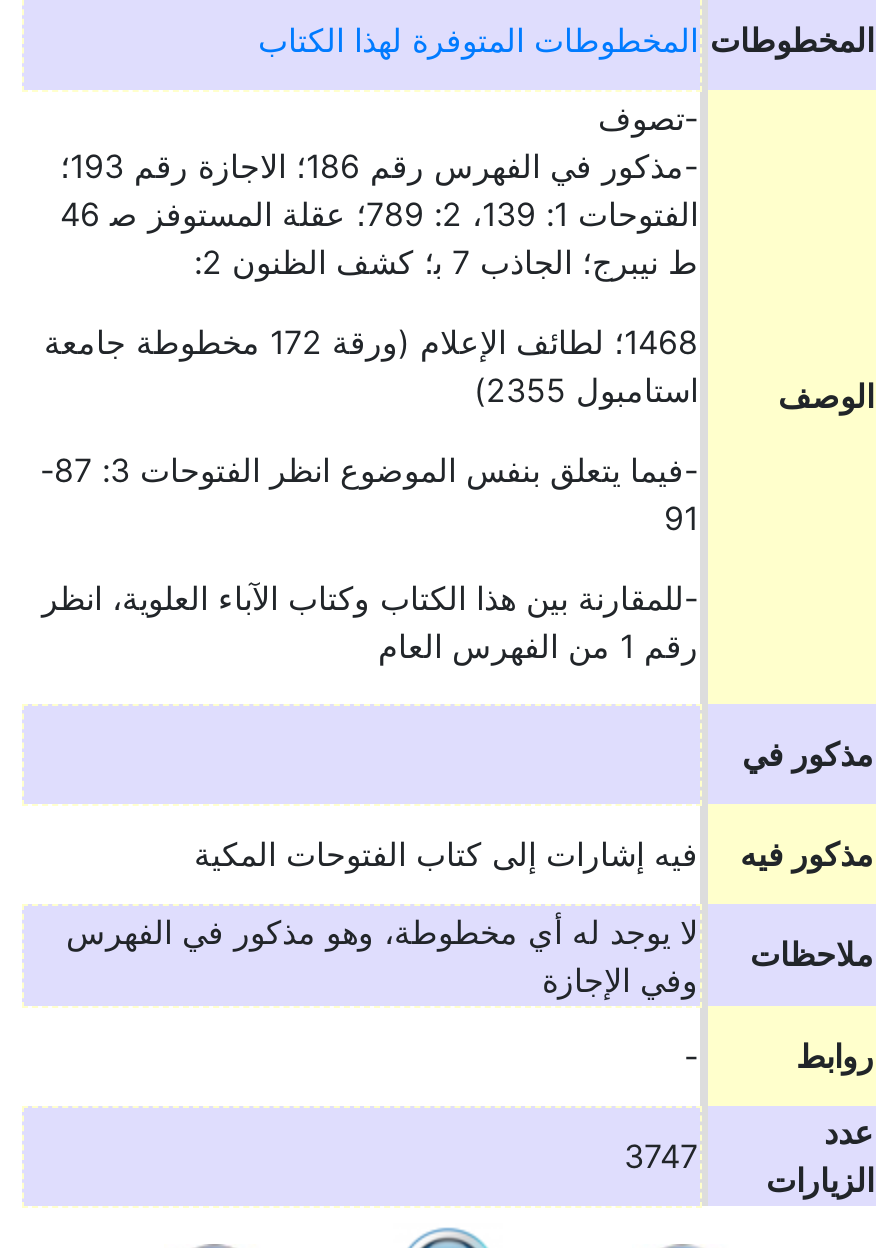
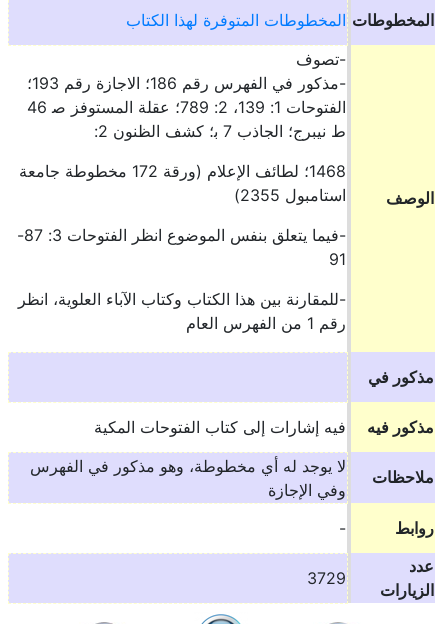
[624,1136,698,1176] 3747 -> [307,568,346,588] 3729

